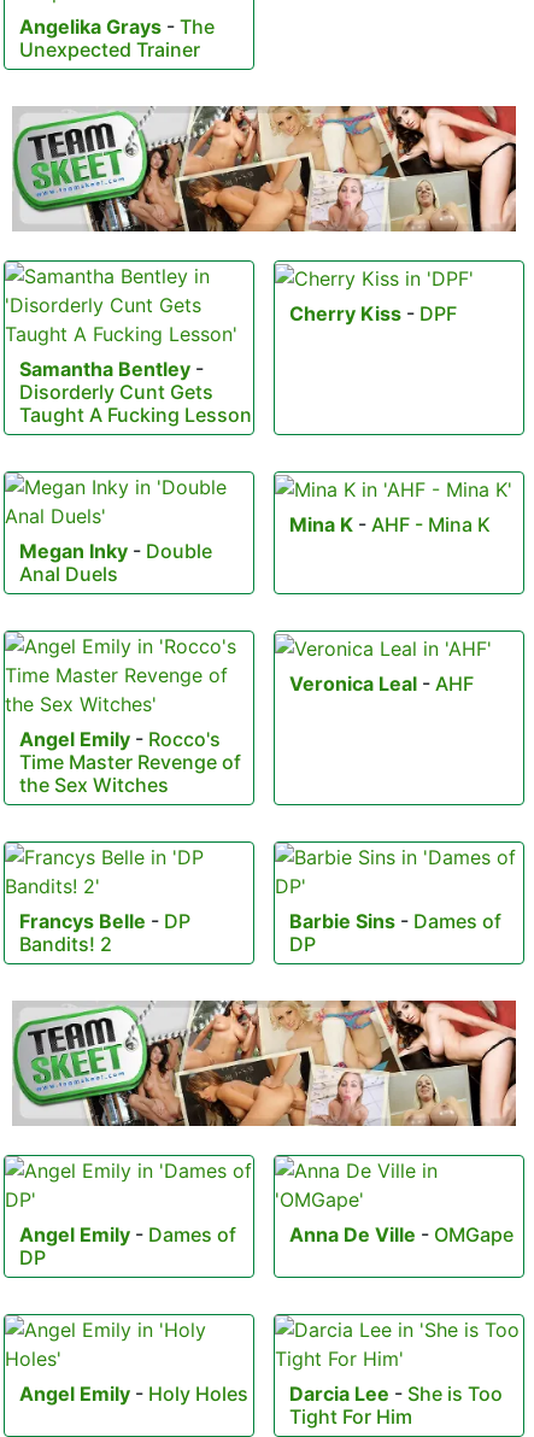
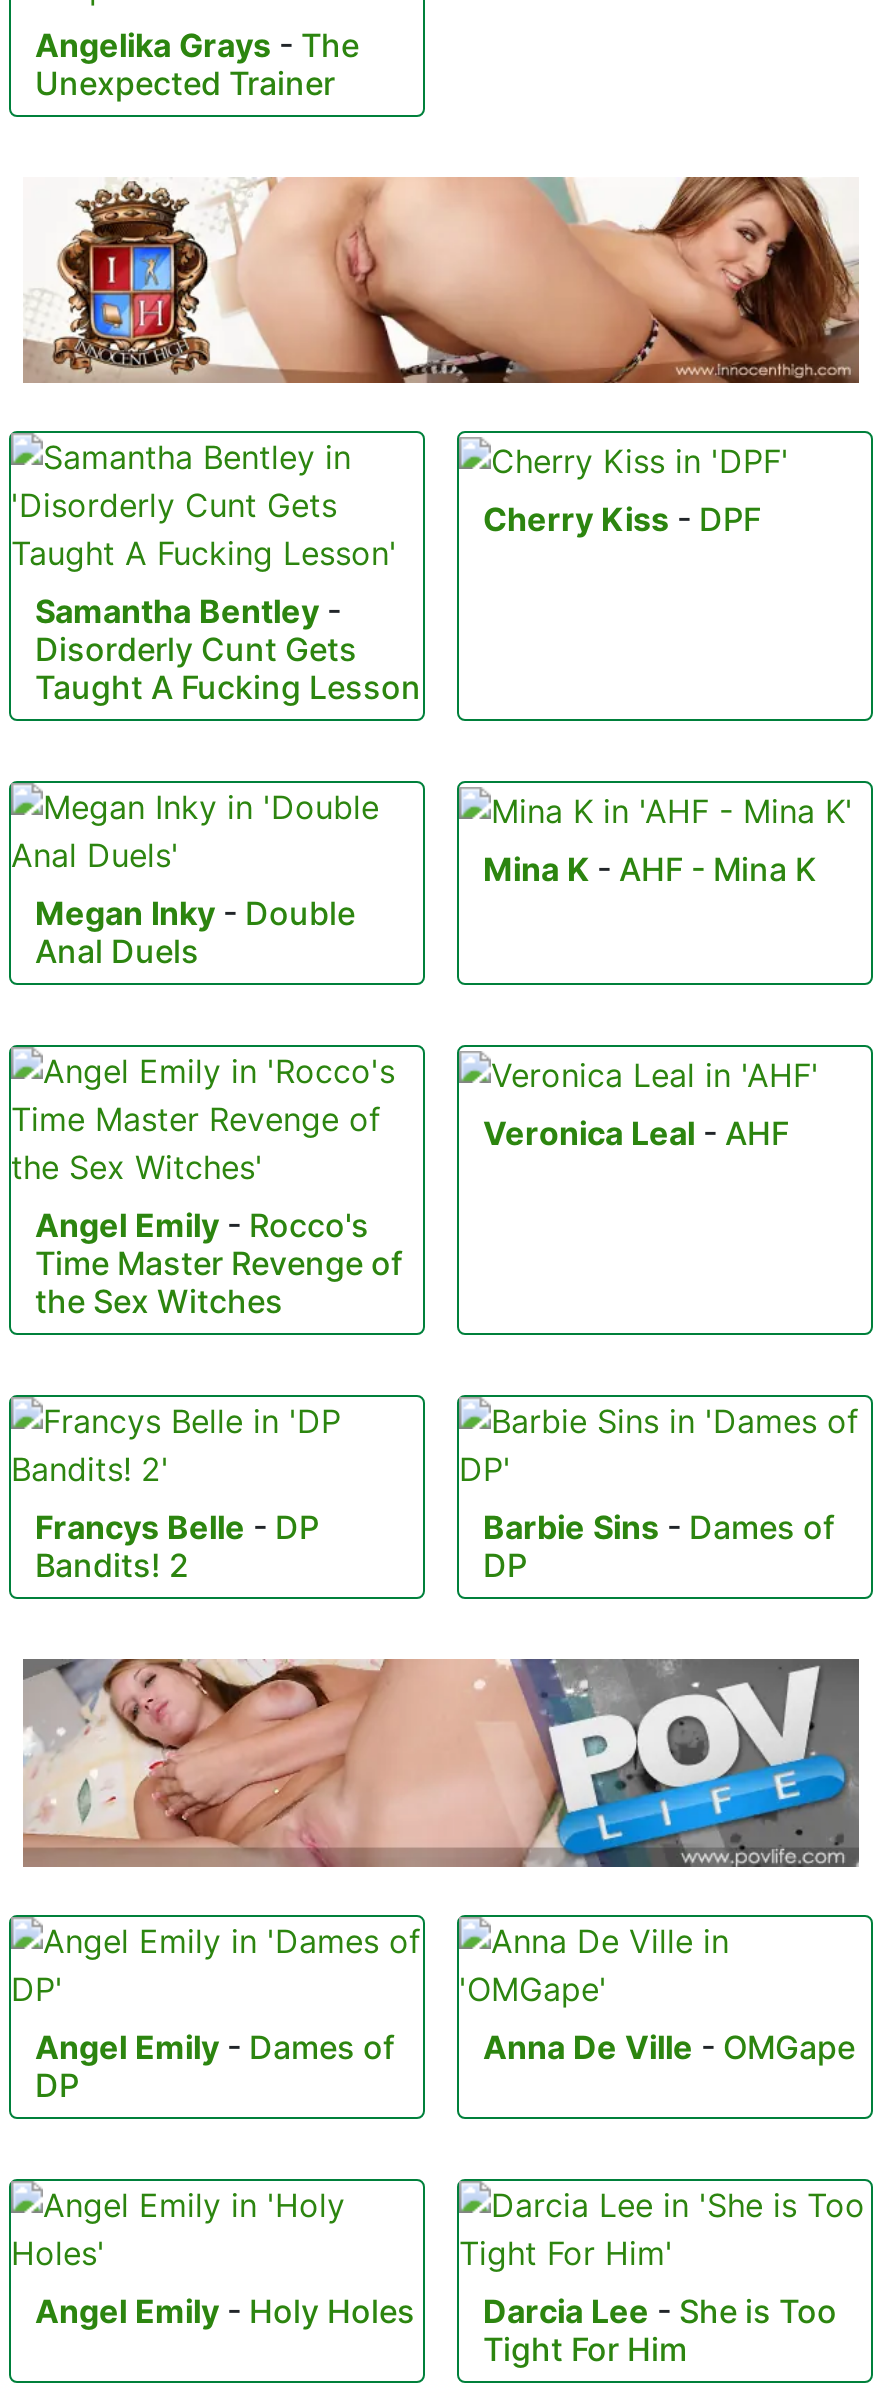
[12,105,517,233] [image] -> [23,176,861,386] [image]
[12,999,517,1127] [image] -> [23,1658,861,1870] [image]

